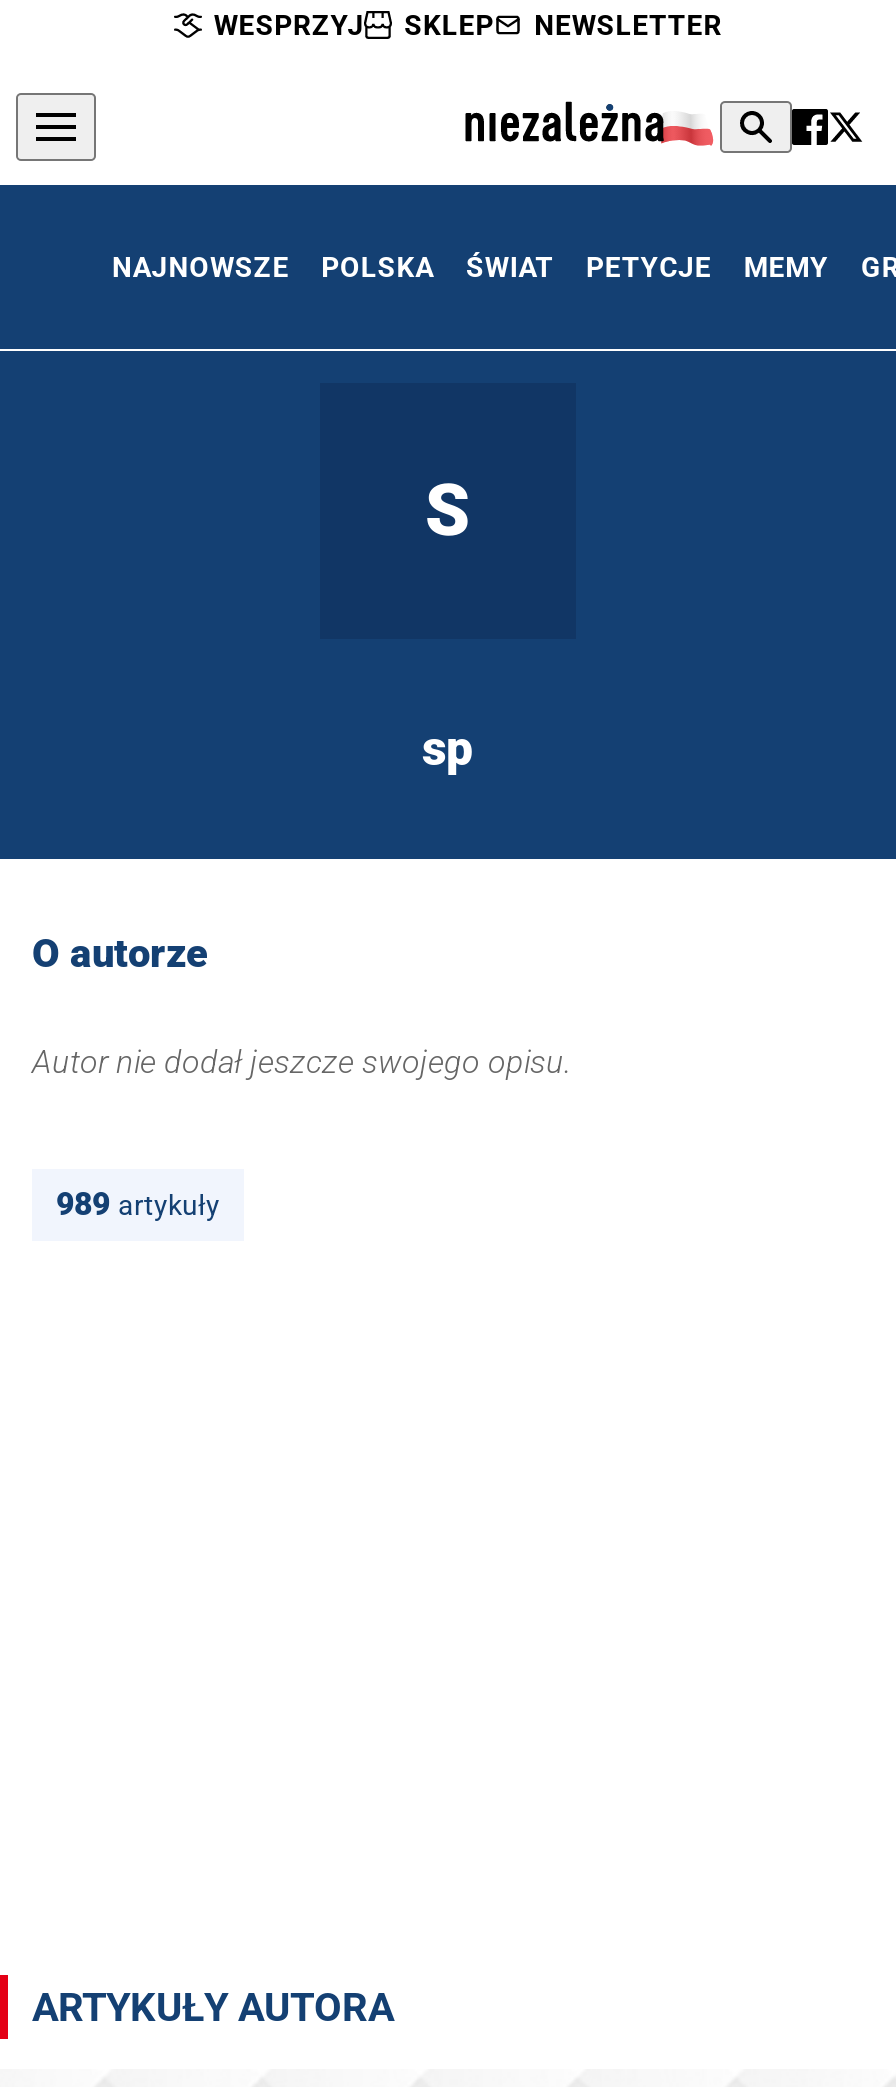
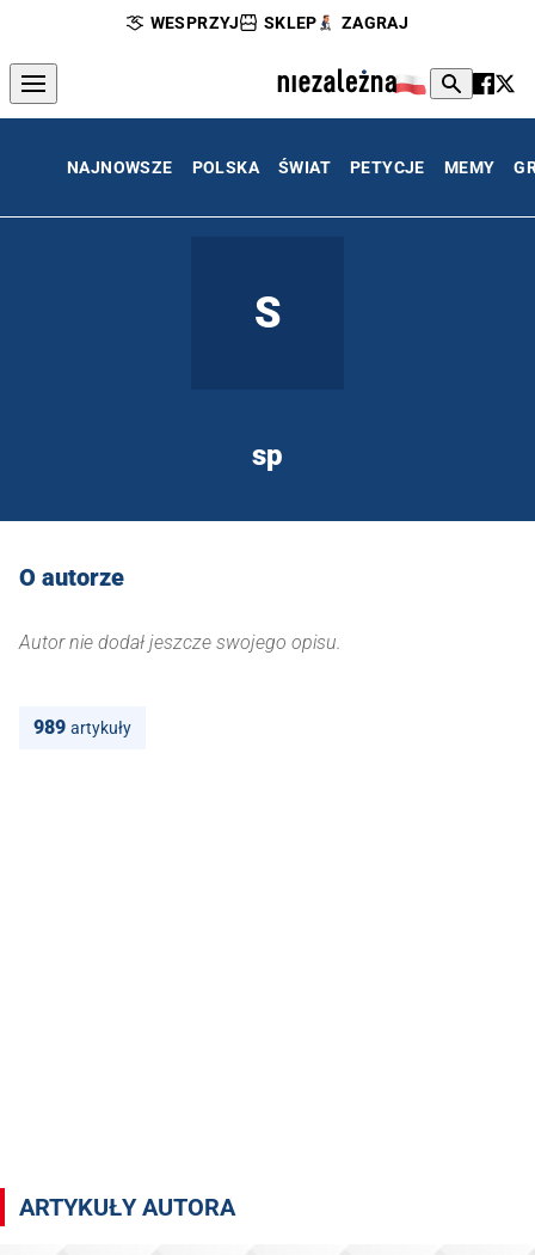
[534,9,722,41] NEWSLETTER -> [341,13,409,32] ZAGRAJ

